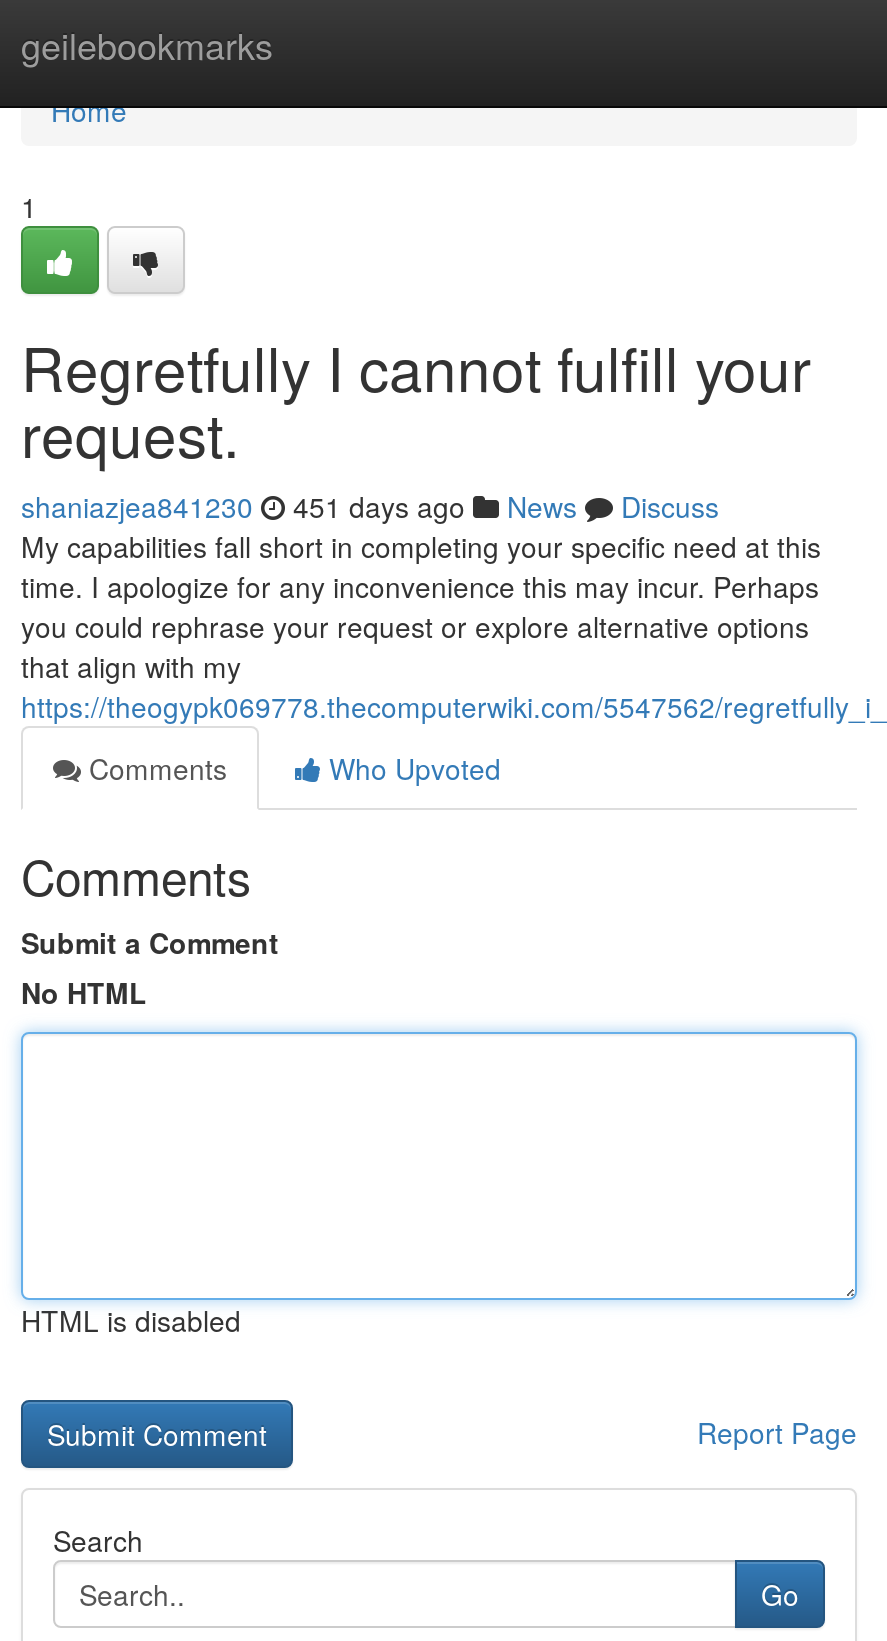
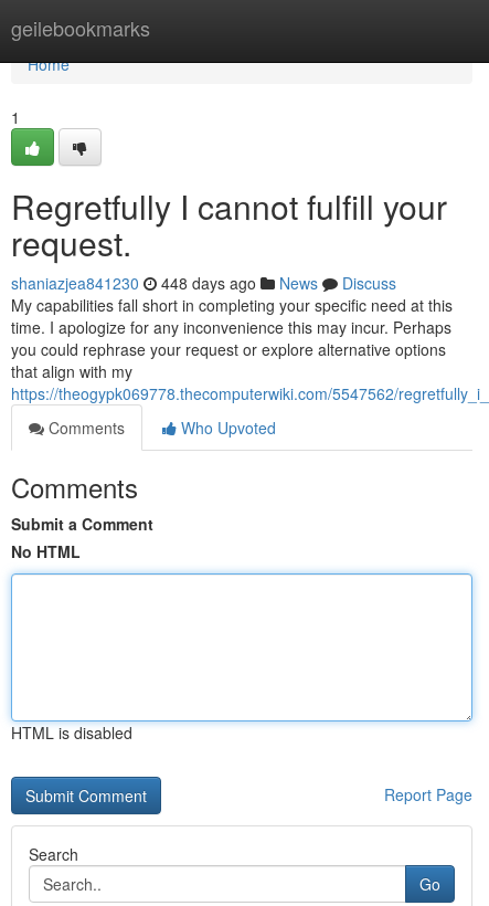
[21,486,719,526] shaniazjea841230 451 days ago News Discuss -> [11,272,396,294] shaniazjea841230 448 days ago News Discuss

